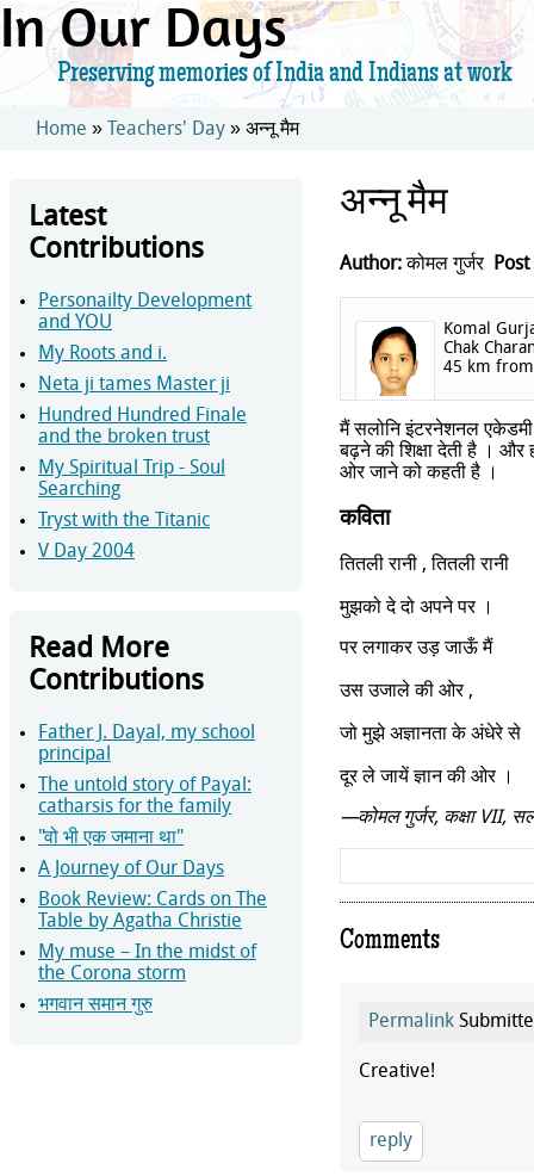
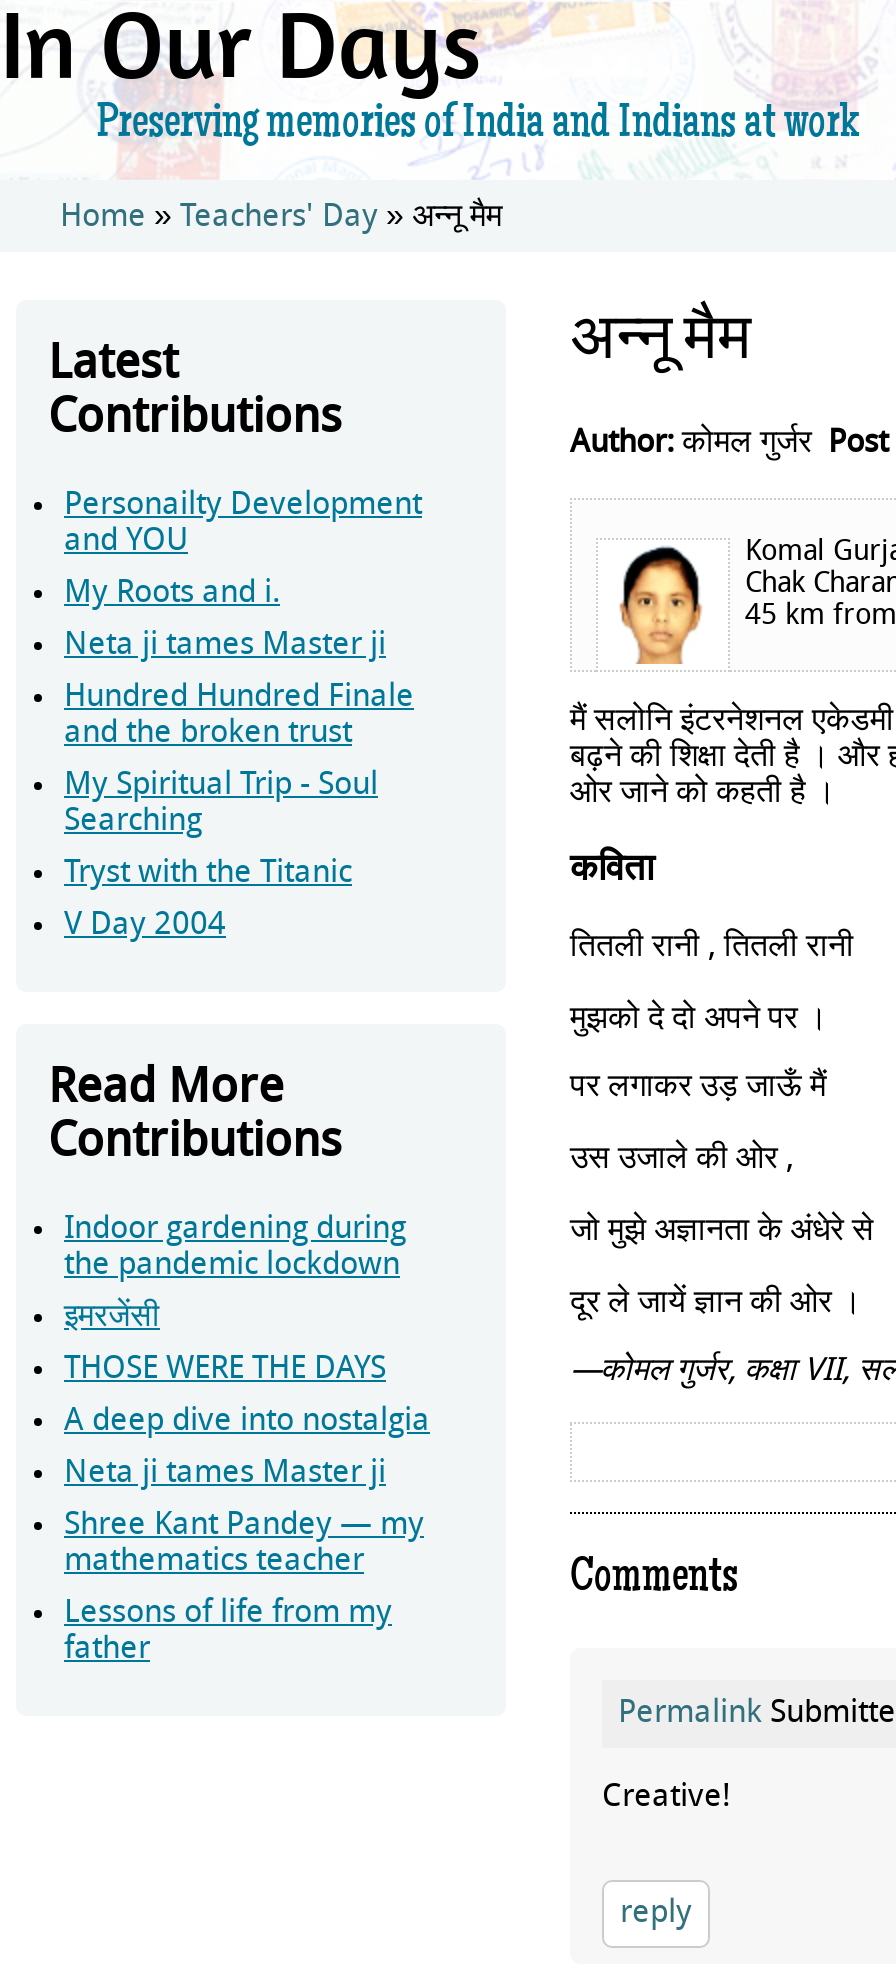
[38,724,255,764] Father J. Dayal, my school | principal -> [64,1214,406,1282] Indoor gardening during | the pandemic lockdown
[38,776,252,817] The untold story of Payal: | catharsis for the family -> [64,1302,160,1334] इमरजेंसी
[38,829,184,848] "वो भी एक जमाना था" -> [64,1354,386,1386] THOSE WERE THE DAYS
[38,860,224,879] A Journey of Our Days -> [64,1406,430,1438] A deep dive into nostalgia
[38,891,267,931] Book Review: Cards on The | Table by Agatha Christie -> [64,1458,386,1490] Neta ji tames Master ji
[38,943,256,984] My muse – In the midst of | the Corona storm -> [64,1510,424,1578] Shree Kant Pandey — my | mathematics teacher
[38,996,153,1015] भगवान समान गुरु -> [64,1598,392,1666] Lessons of life from my | father

